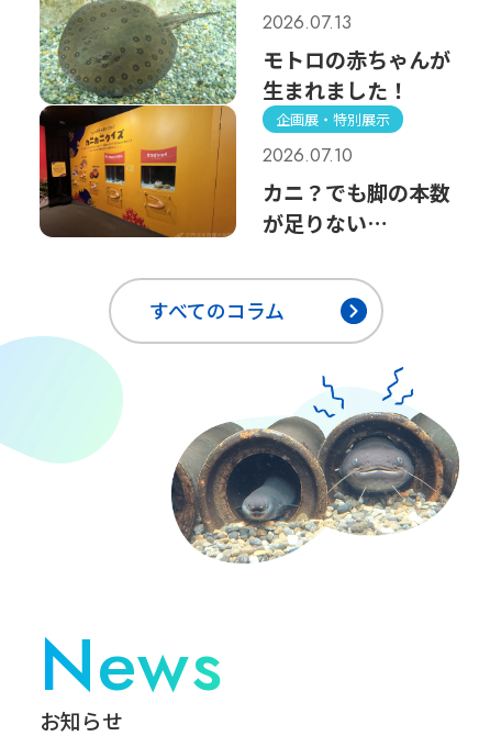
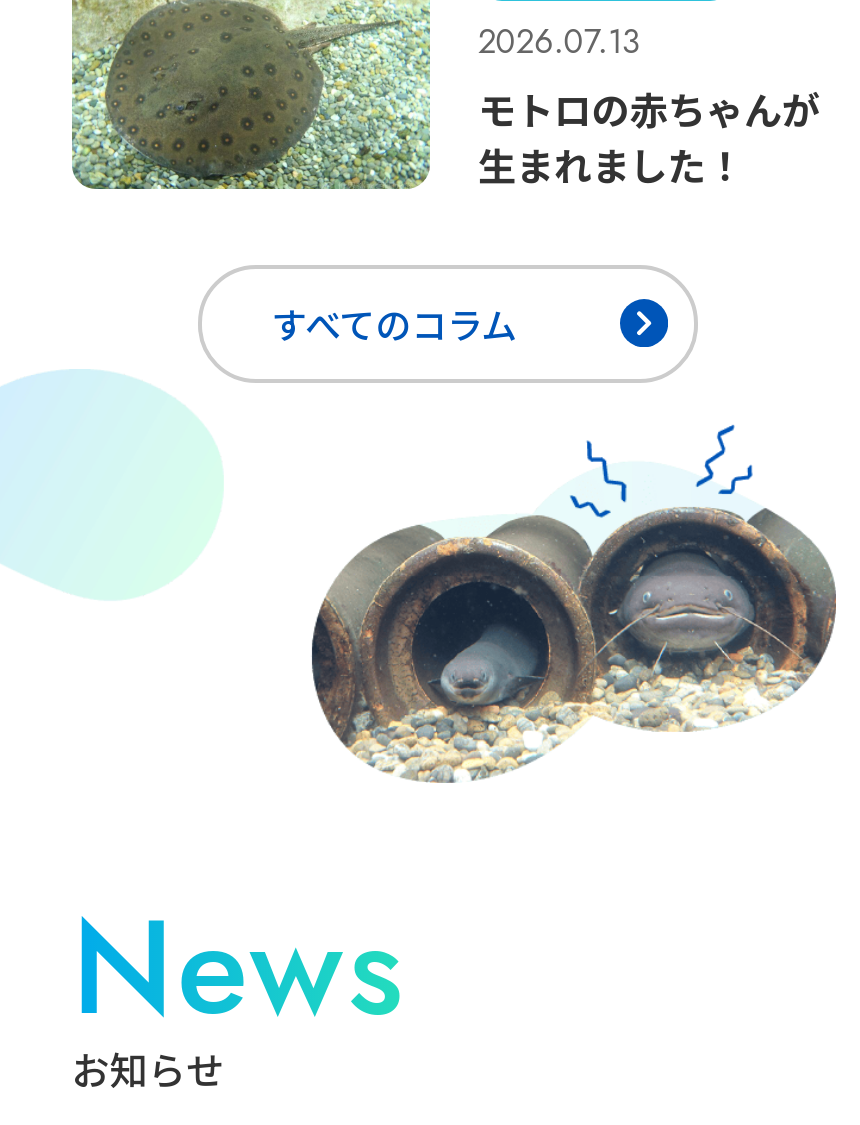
[38,103,450,239] [image] | 企画展・特別展示 | 2026.07.10 | カニ？でも脚の本数 | が足りない… -> none

